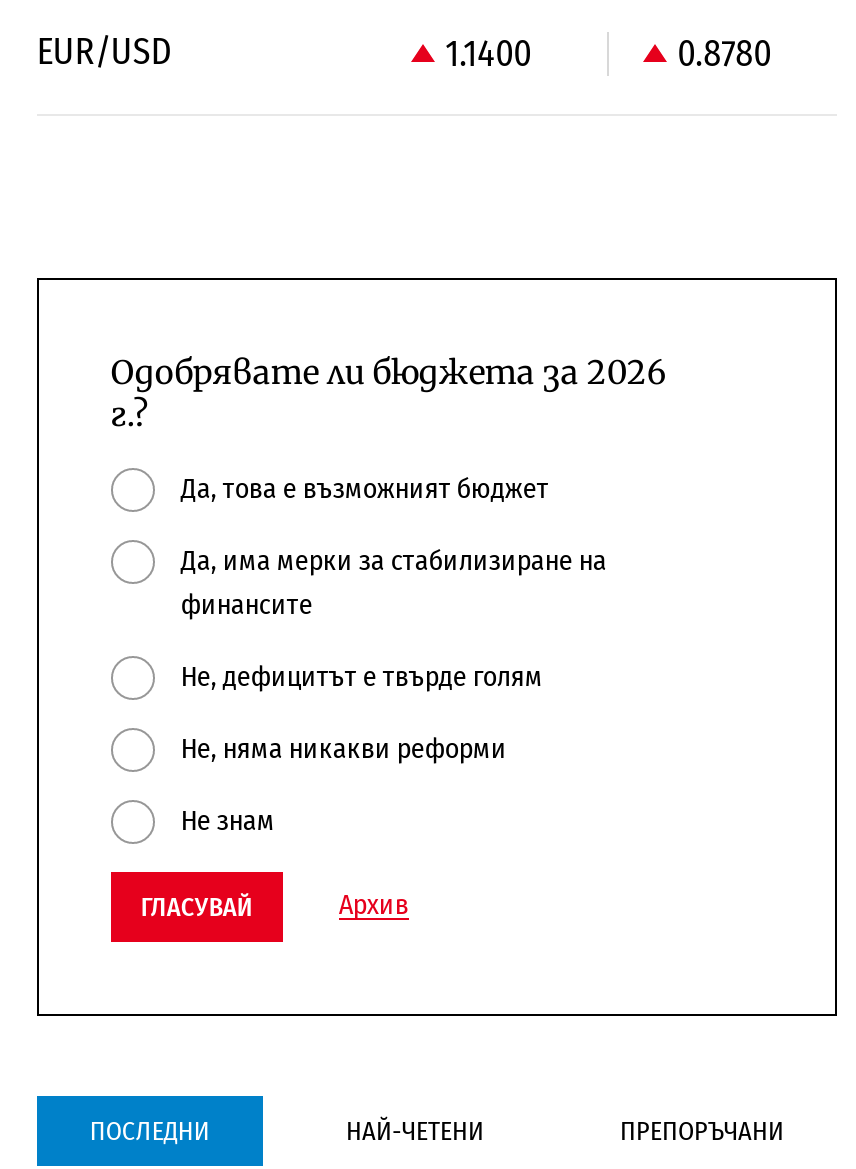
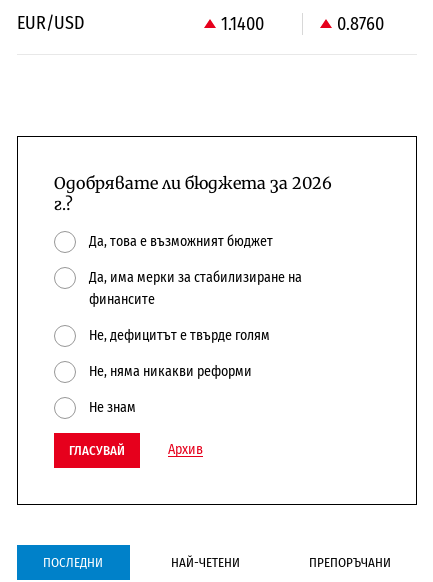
[677,32,771,76] 0.8780 -> [337,13,384,35] 0.8760

